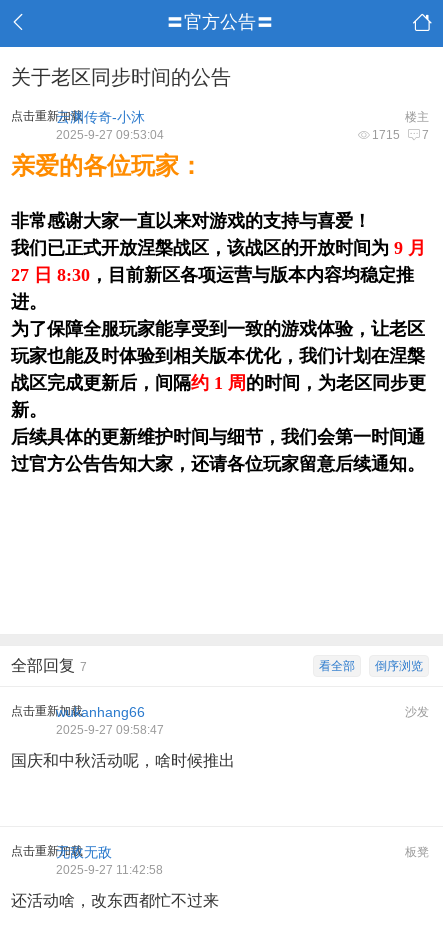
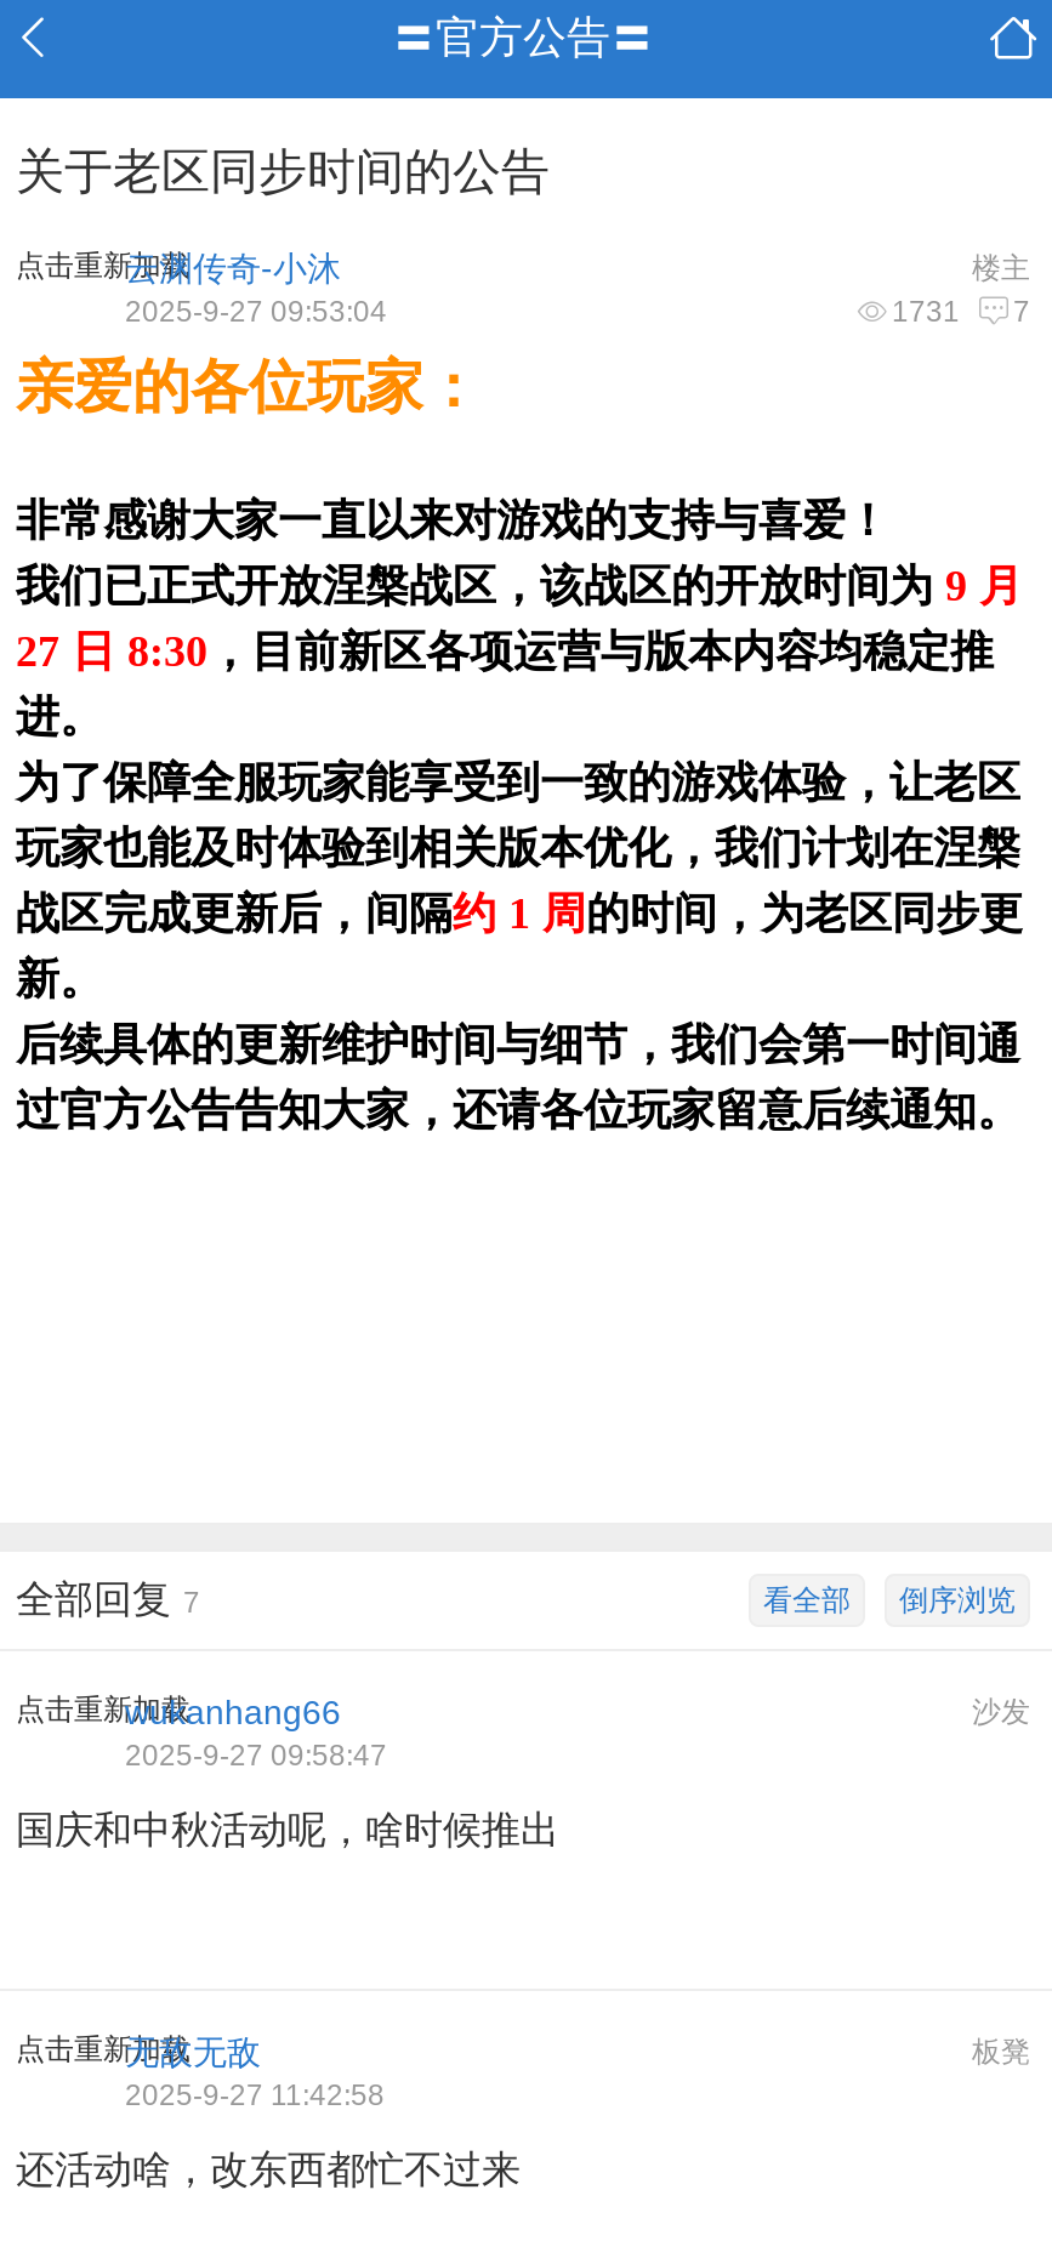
[372,128,429,142] 1715 7 -> [892,295,1030,329] 1731 7

